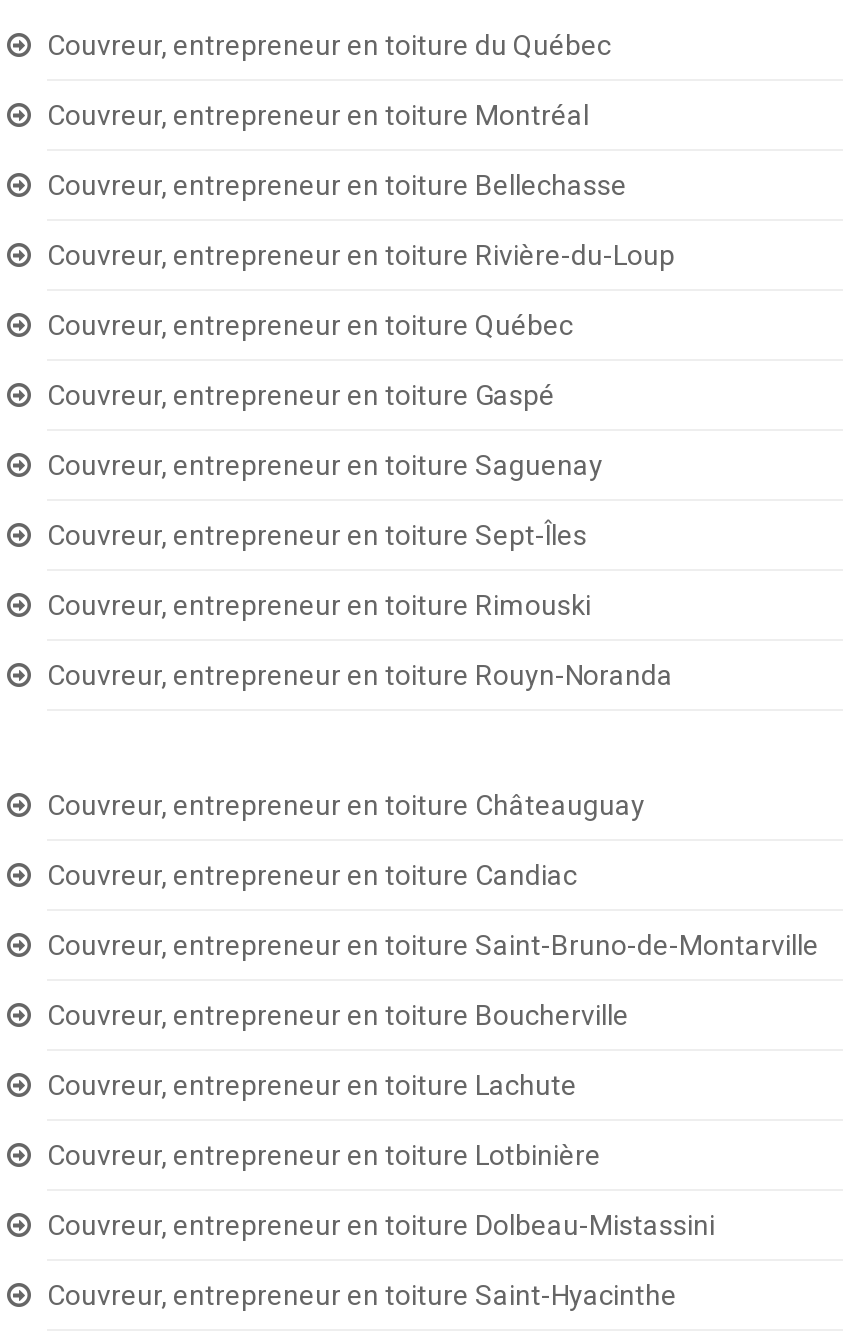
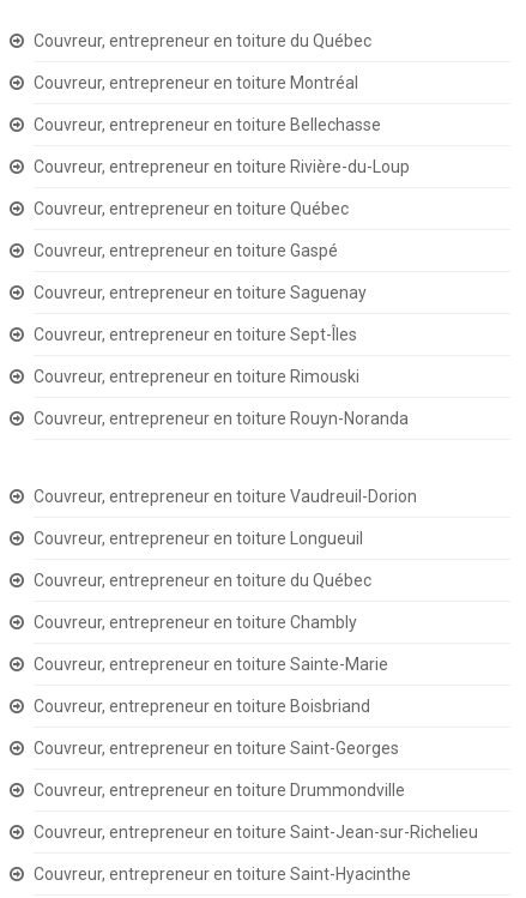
[47,790,819,1242] Couvreur, entrepreneur en toiture Châteauguay | Couvreur, entrepreneur en toiture Candiac | Couvreur, entrepreneur en toiture Saint-Bruno-de-Montarville | Couvreur, entrepreneur en toiture Boucherville | Couvreur, entrepreneur en toiture Lachute | Couvreur, entrepreneur en toiture Lotbinière | Couvreur, entrepreneur en toiture Dolbeau-Mistassini -> [34,487,478,842] Couvreur, entrepreneur en toiture Vaudreuil-Dorion | Couvreur, entrepreneur en toiture Longueuil | Couvreur, entrepreneur en toiture du Québec | Couvreur, entrepreneur en toiture Chambly | Couvreur, entrepreneur en toiture Sainte-Marie | Couvreur, entrepreneur en toiture Boisbriand | Couvreur, entrepreneur en toiture Saint-Georges | Couvreur, entrepreneur en toiture Drummondville | Couvreur, entrepreneur en toiture Saint-Jean-sur-Richelieu

